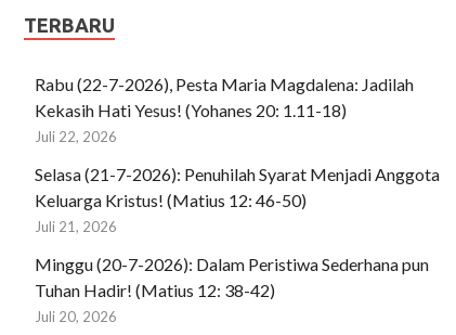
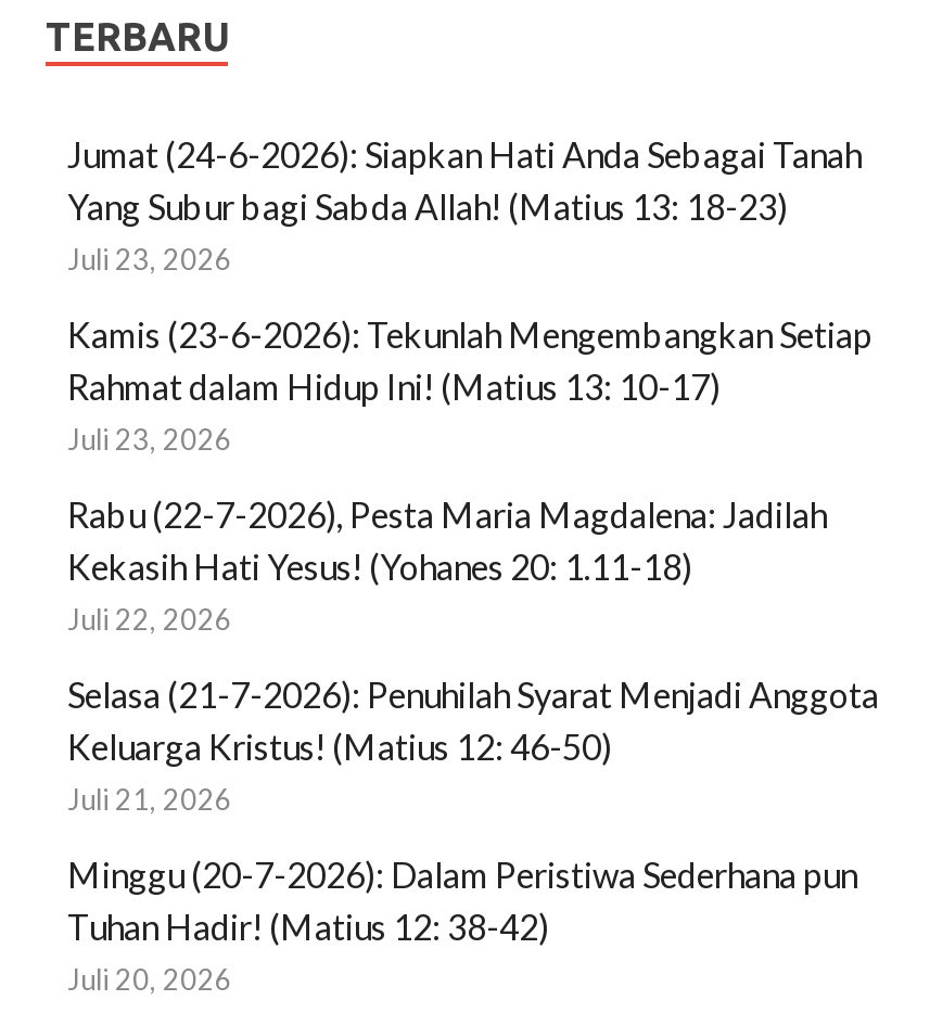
none -> [67,133,872,456] Jumat (24-6-2026): Siapkan Hati Anda Sebagai Tanah | Yang Subur bagi Sabda Allah! (Matius 13: 18-23) | Juli 23, 2026 | Kamis (23-6-2026): Tekunlah Mengembangkan Setiap | Rahmat dalam Hidup Ini! (Matius 13: 10-17) | Juli 23, 2026

